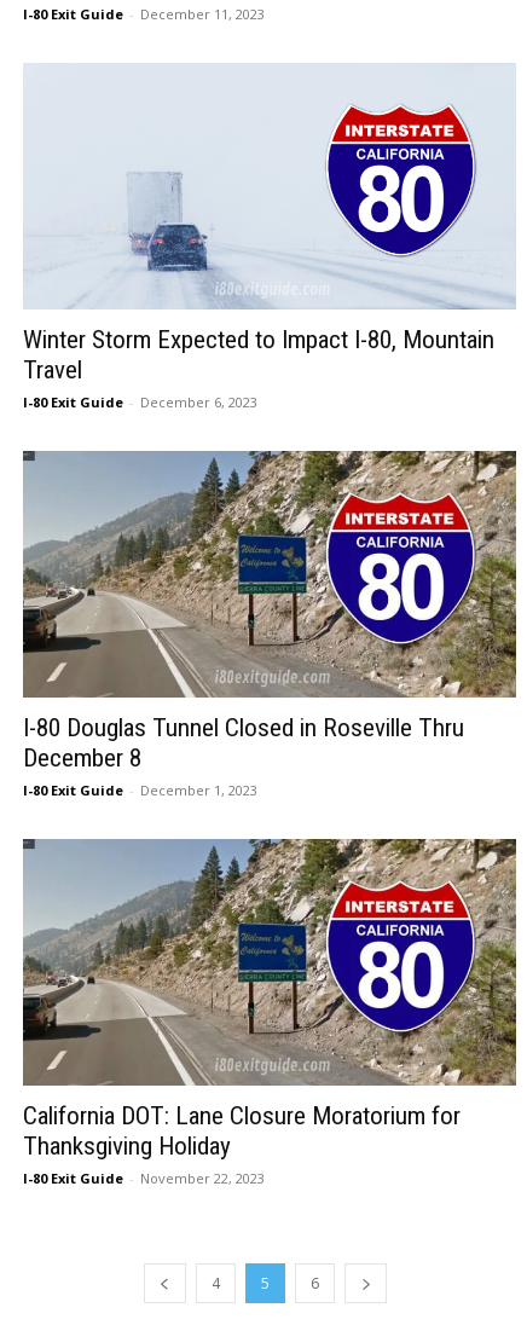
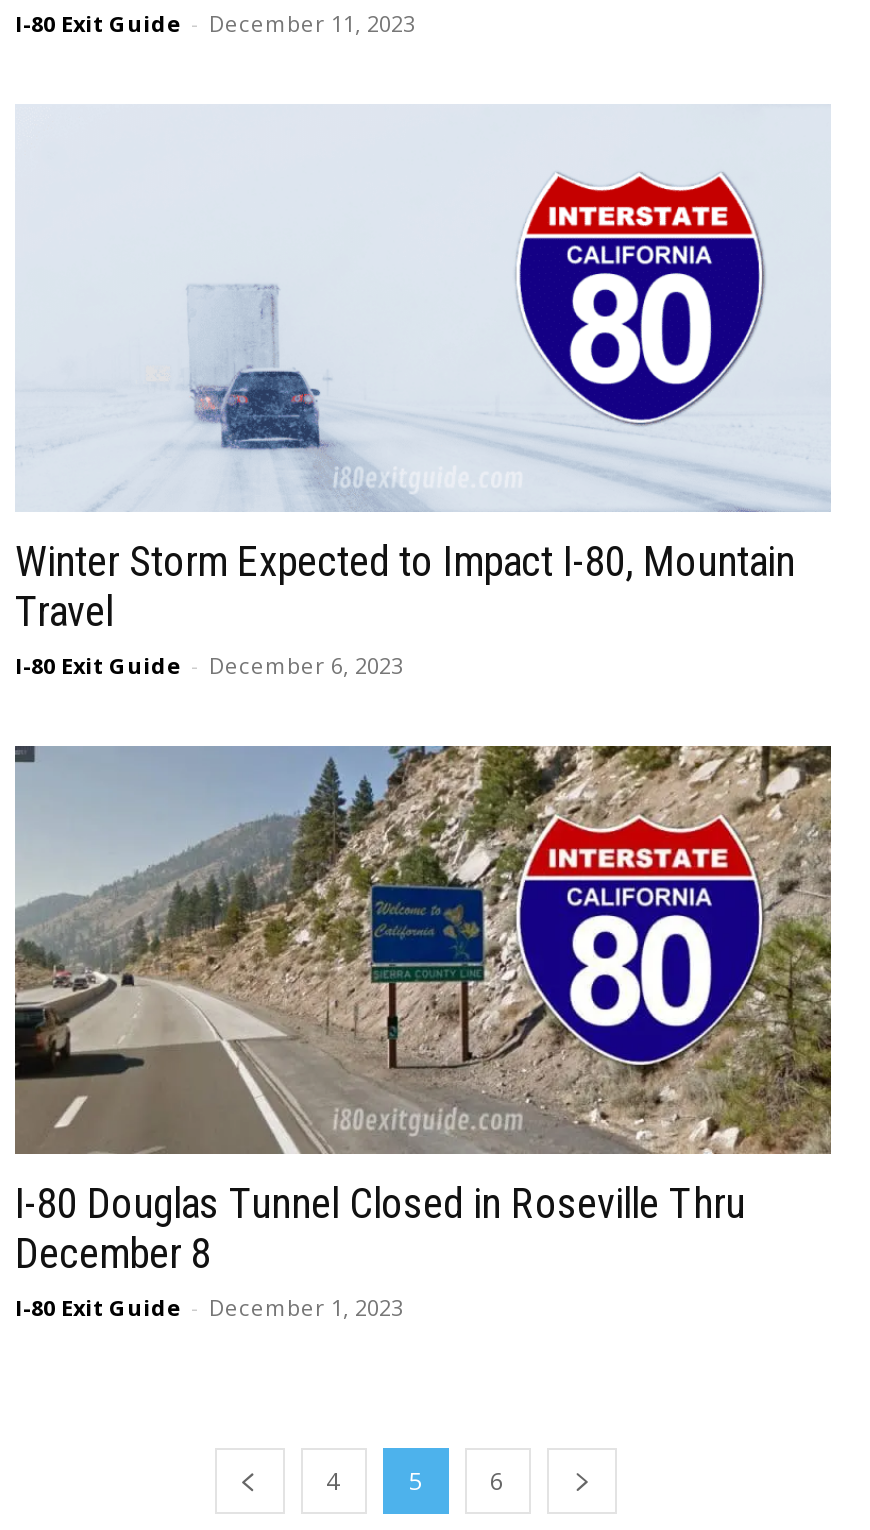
[23,1102,461,1188] California DOT: Lane Closure Moratorium for | Thanksgiving Holiday | I-80 Exit Guide - November 22, 2023 -> none

